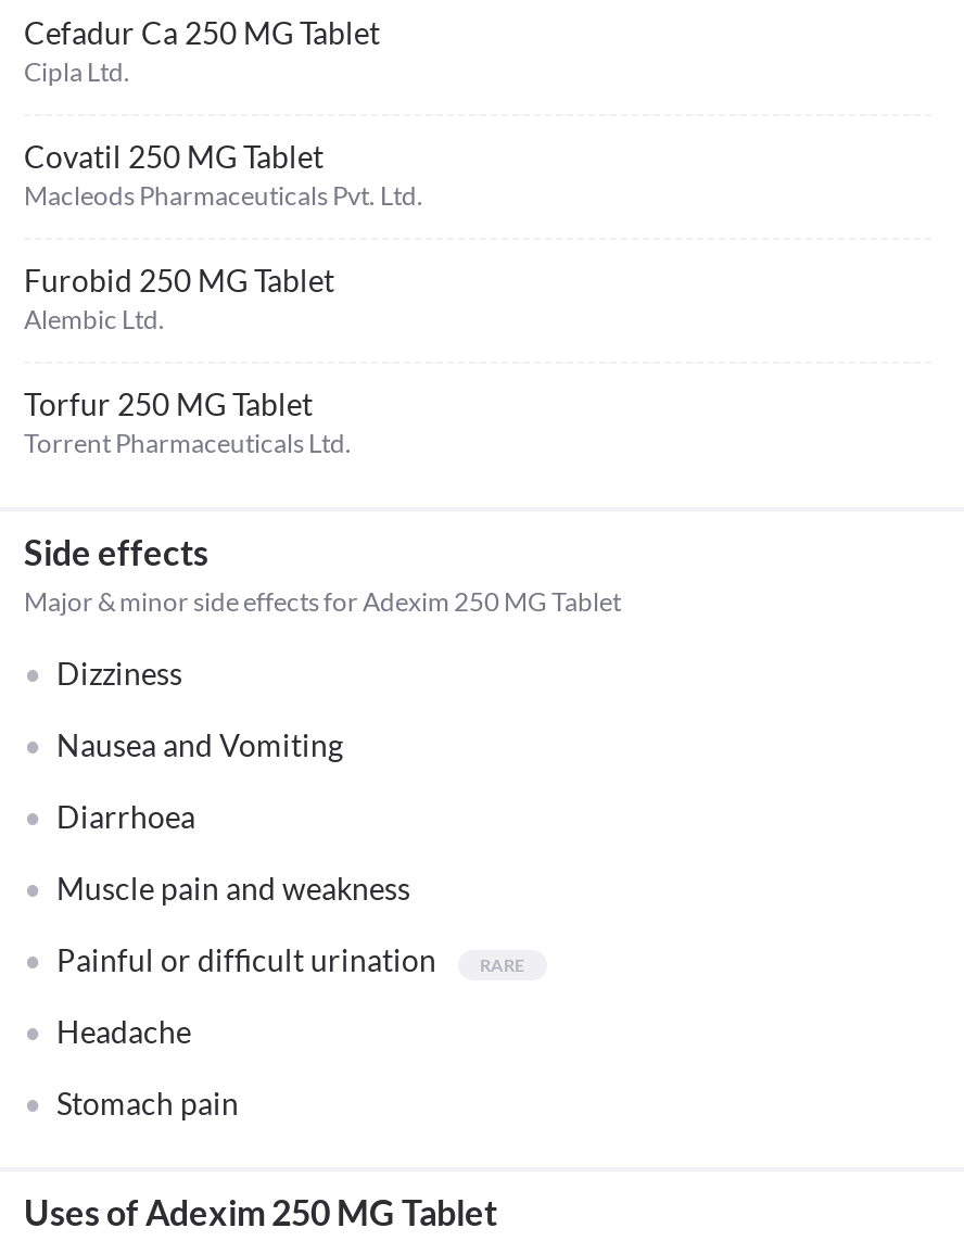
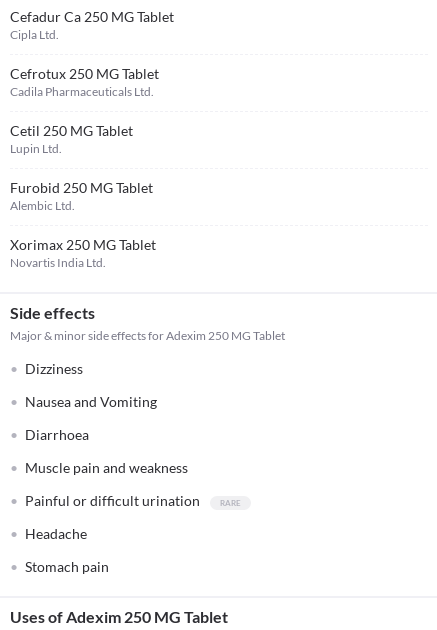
[24,138,423,212] Covatil 250 MG Tablet | Macleods Pharmaceuticals Pvt. Ltd. -> [10,65,159,156] Cefrotux 250 MG Tablet | Cadila Pharmaceuticals Ltd. | Cetil 250 MG Tablet | Lupin Ltd.
[24,385,313,422] Torfur 250 MG Tablet -> [10,236,156,253] Xorimax 250 MG Tablet
[24,427,352,459] Torrent Pharmaceuticals Ltd. -> [10,255,106,270] Novartis India Ltd.

